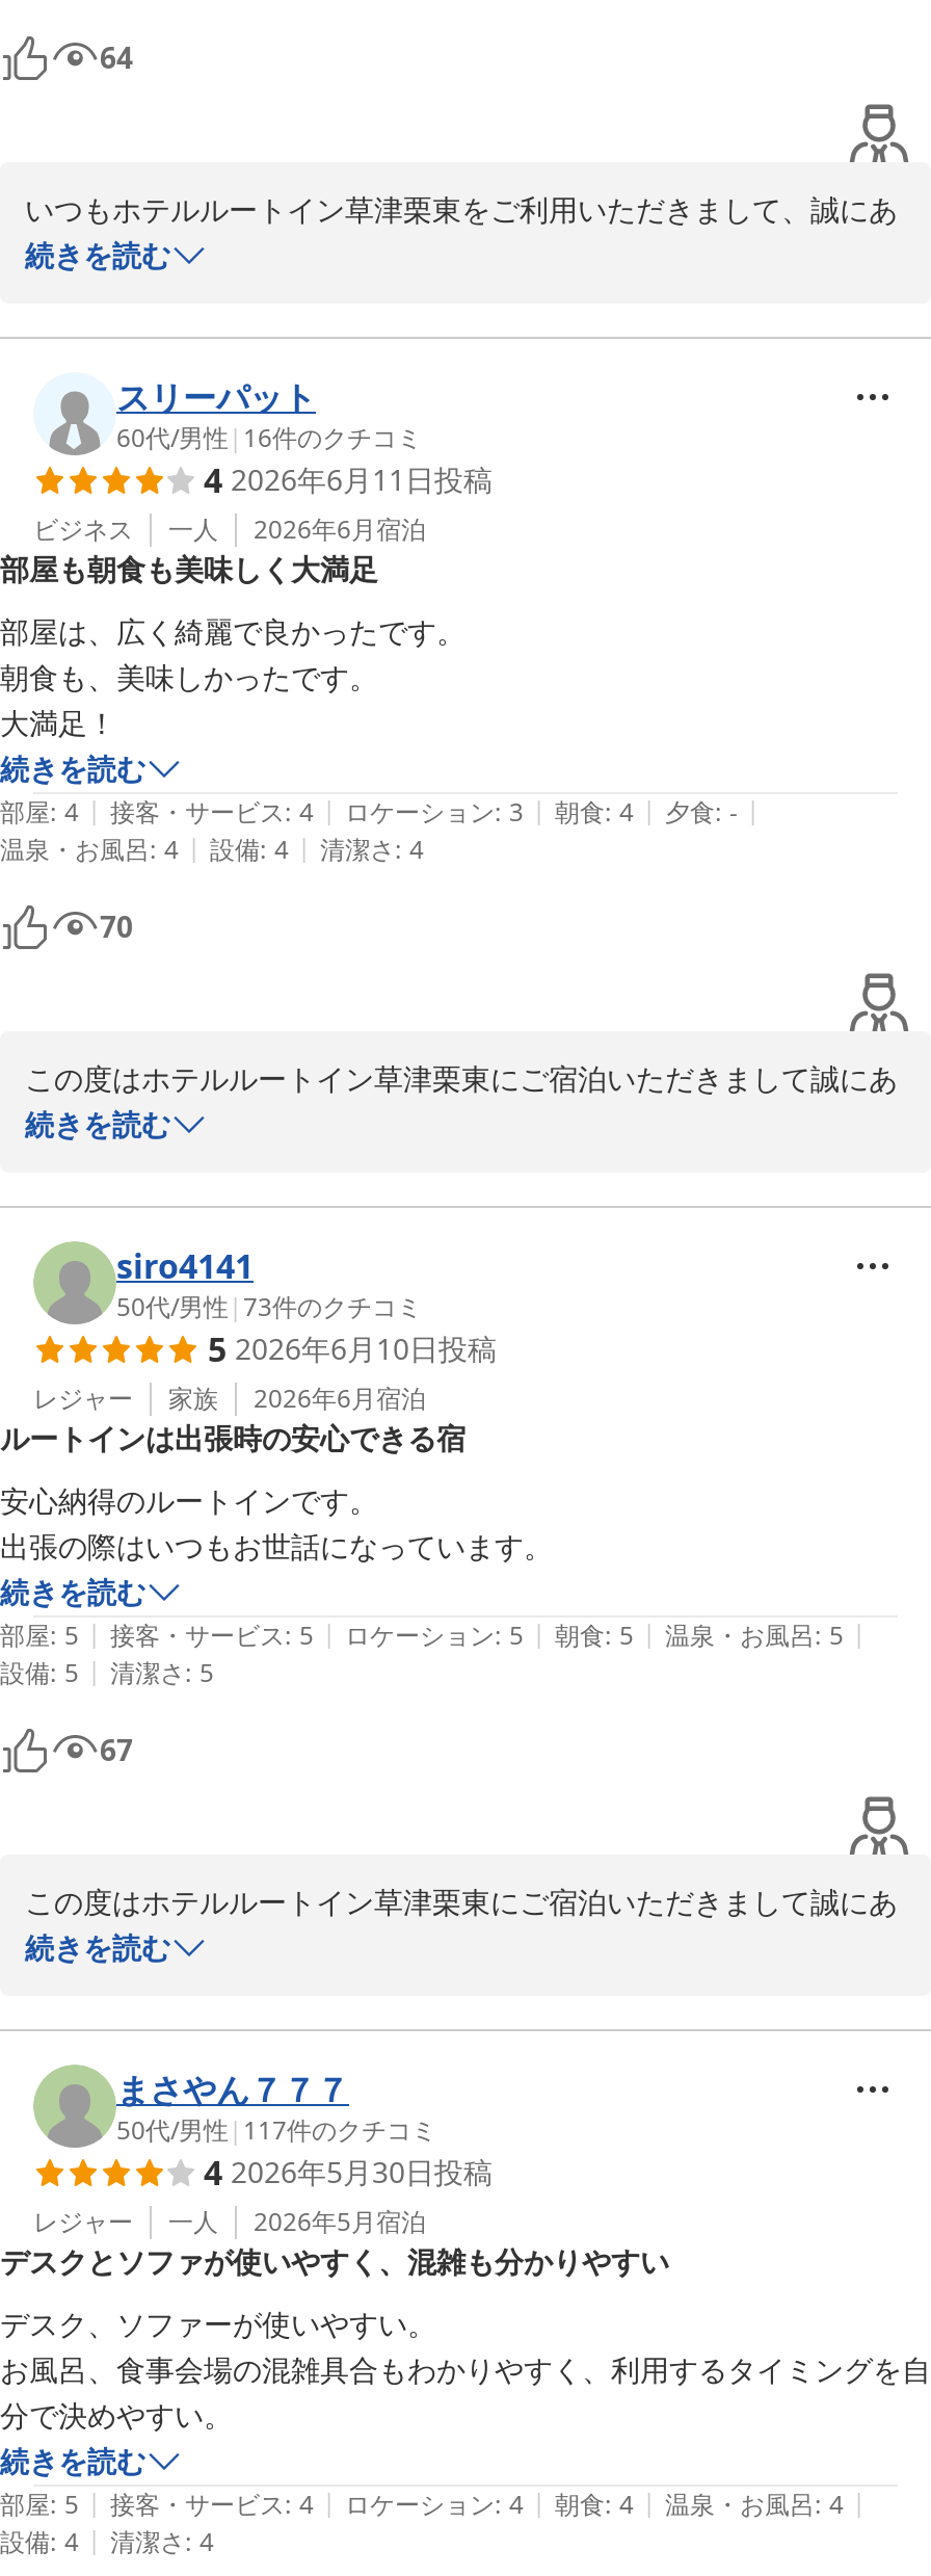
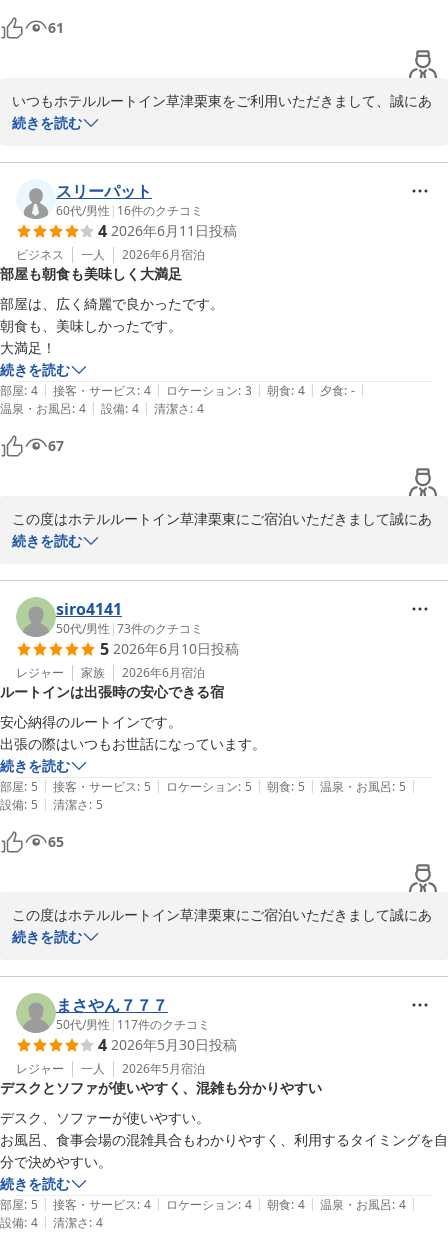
[100,37,133,77] 64 -> [48,18,64,37] 61
[100,906,133,946] 70 -> [48,436,64,455] 67
[100,1730,133,1769] 67 -> [48,832,64,851] 65

